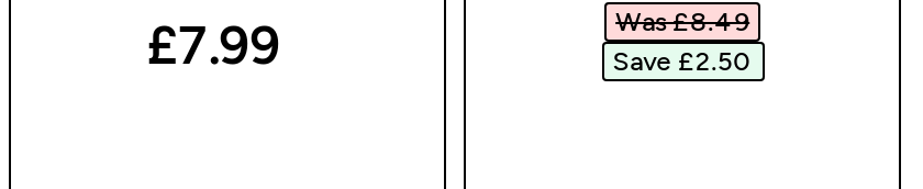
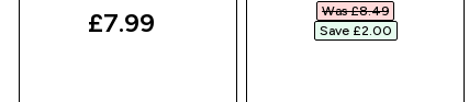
[612,47,753,78] Save £2.50 -> [319,23,392,39] Save £2.00

